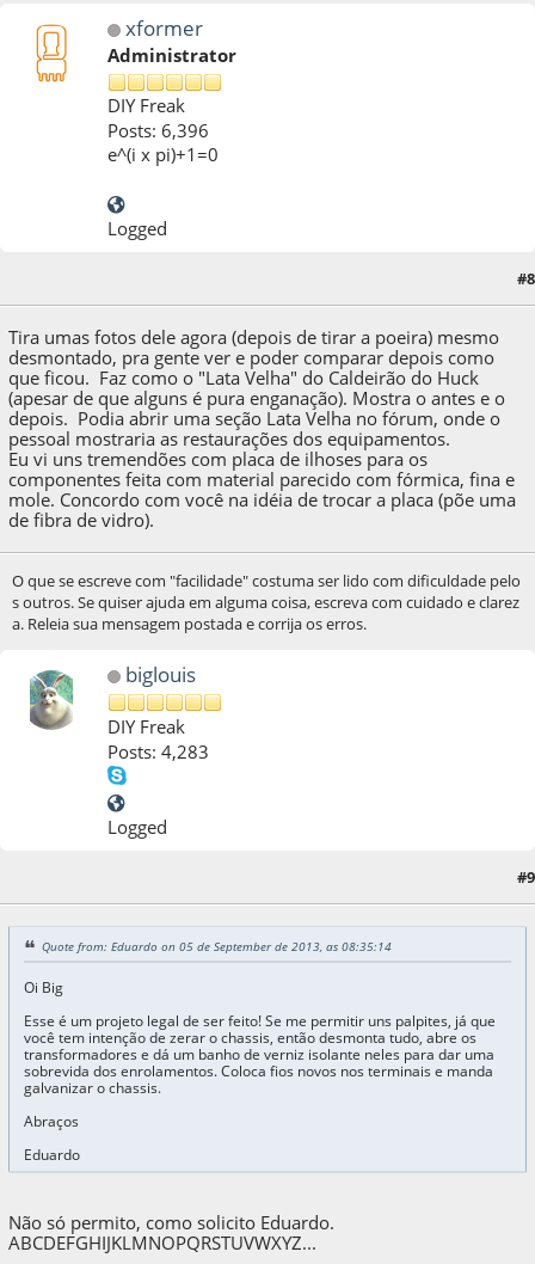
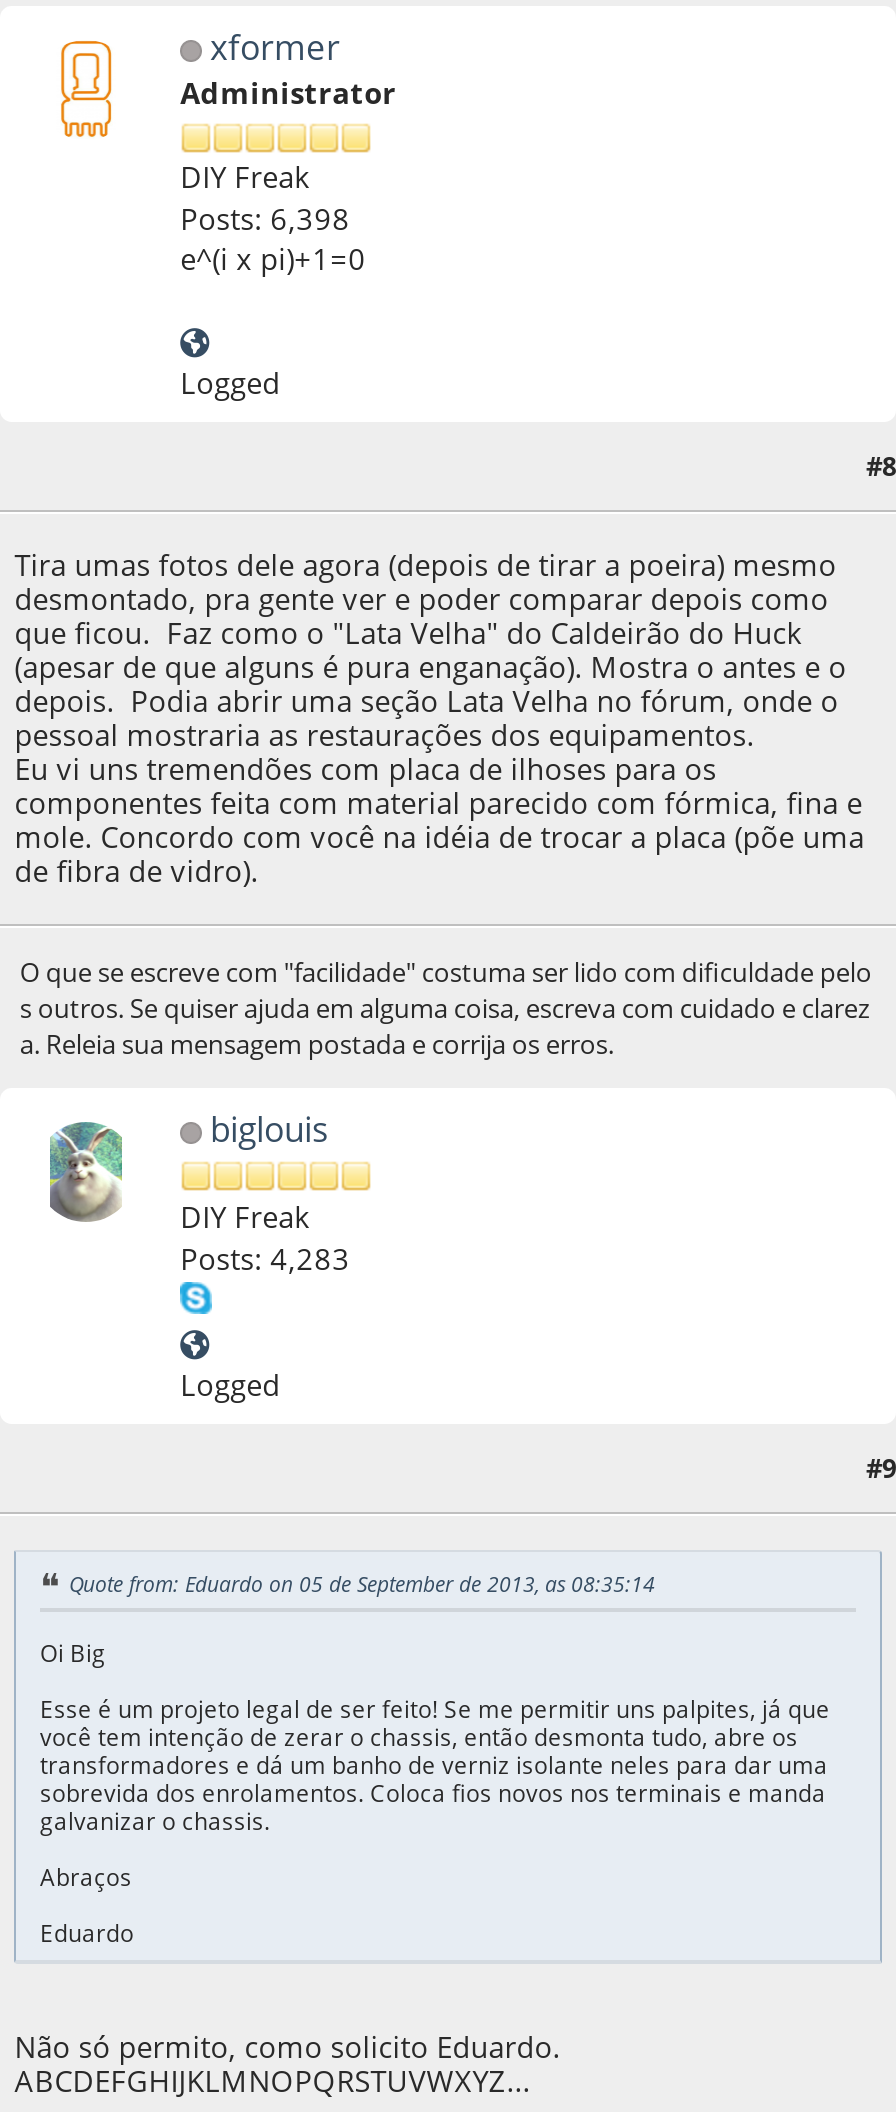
[108,118,209,142] Posts: 6,396 -> [180,198,350,238] Posts: 6,398

